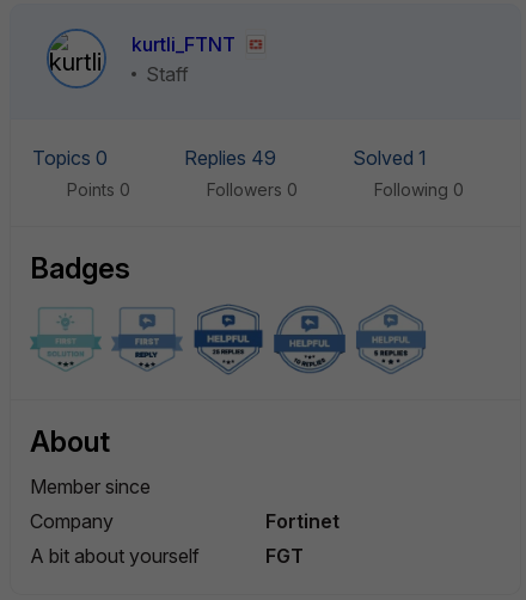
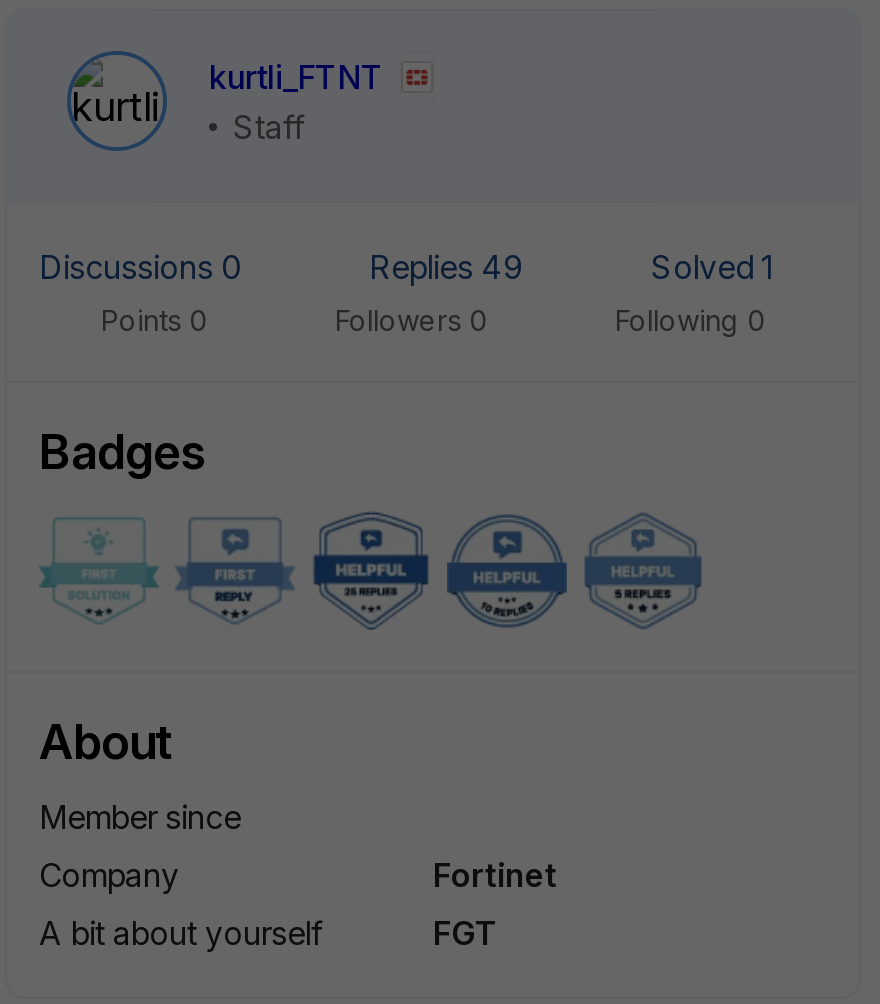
[32,146,112,170] Topics 0 -> [39,247,249,287] Discussions 0

